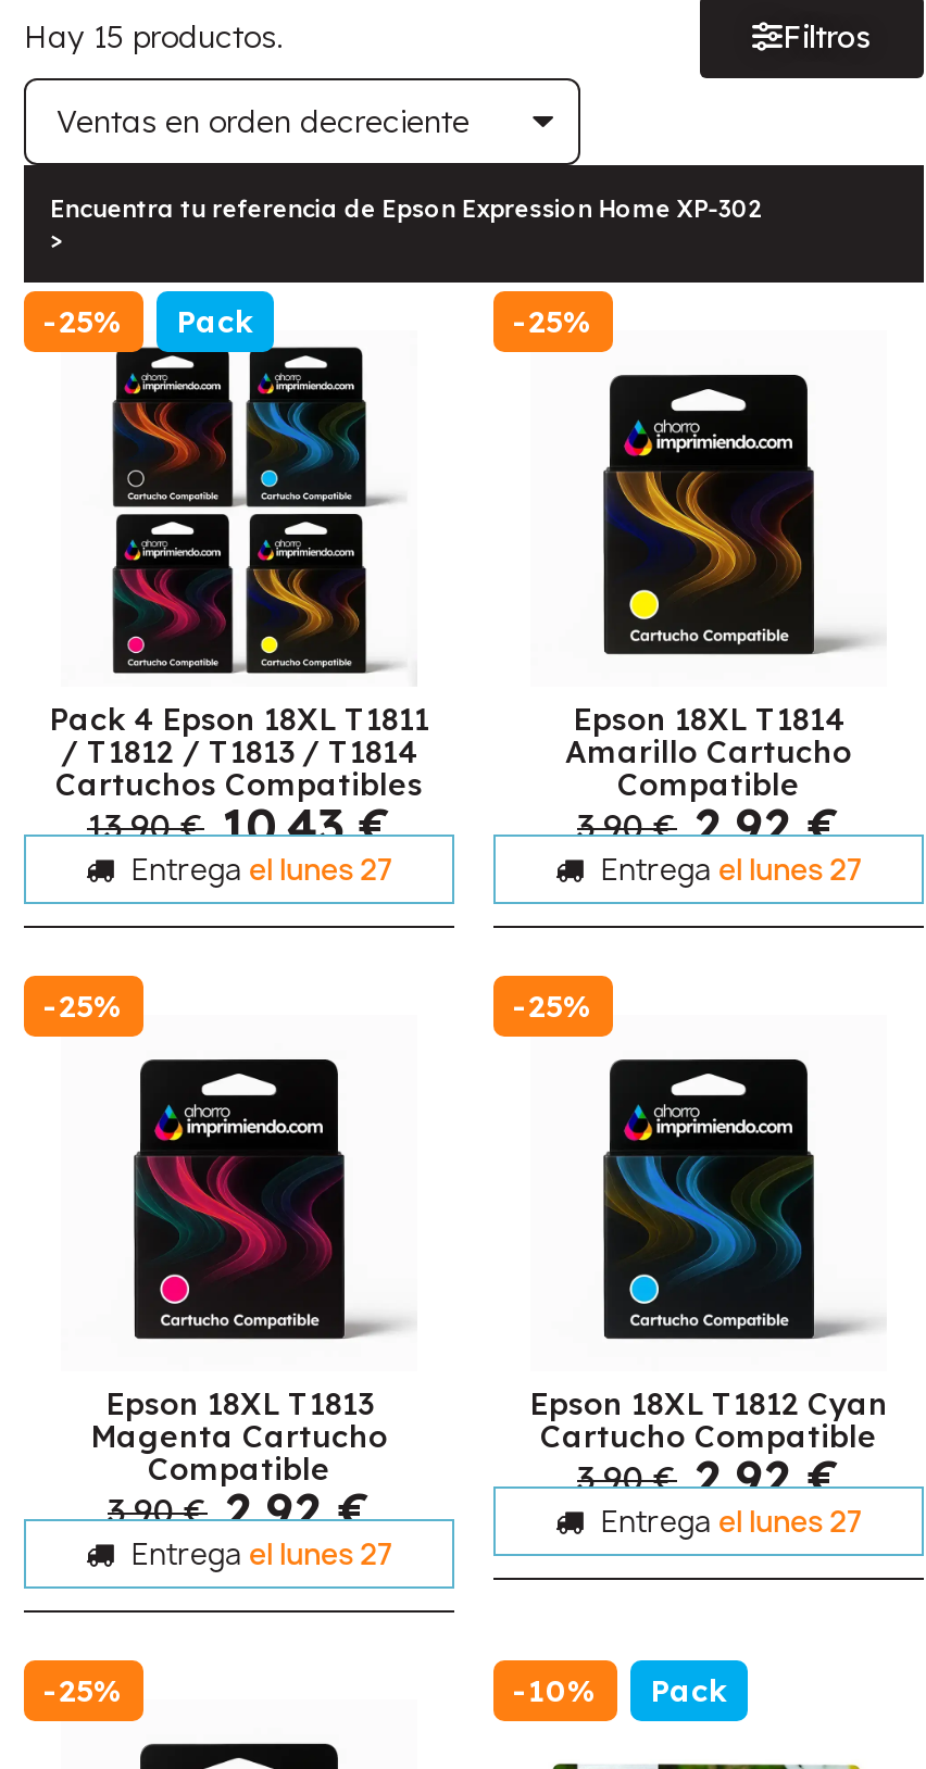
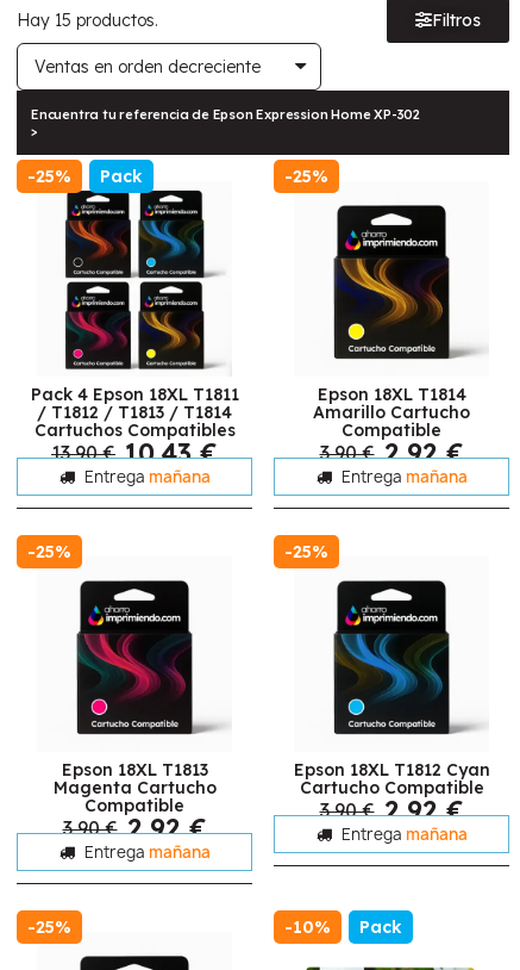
[125,849,392,888] Entrega el lunes 27 -> [80,466,210,487] Entrega mañana
[595,849,862,888] Entrega el lunes 27 -> [337,466,467,487] Entrega mañana
[595,1501,862,1540] Entrega el lunes 27 -> [337,823,467,844] Entrega mañana
[125,1533,392,1573] Entrega el lunes 27 -> [80,841,210,862] Entrega mañana

